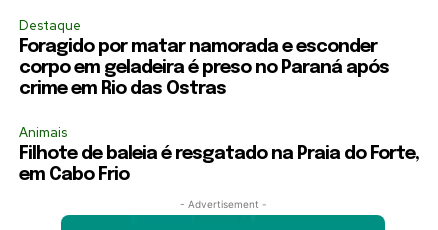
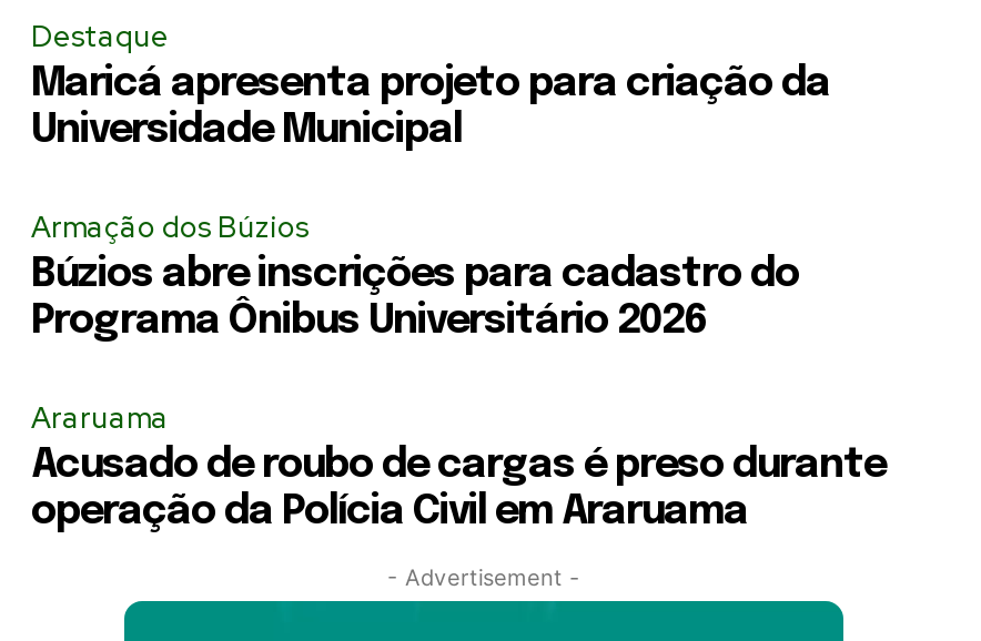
[19,38,419,184] Foragido por matar namorada e esconder | corpo em geladeira é preso no Paraná após | crime em Rio das Ostras | Animais | Filhote de baleia é resgatado na Praia do Forte, | em Cabo Frio -> [31,64,886,532] Maricá apresenta projeto para criação da | Universidade Municipal | Armação dos Búzios | Búzios abre inscrições para cadastro do | Programa Ônibus Universitário 2026 | Araruama | Acusado de roubo de cargas é preso durante | operação da Polícia Civil em Araruama

